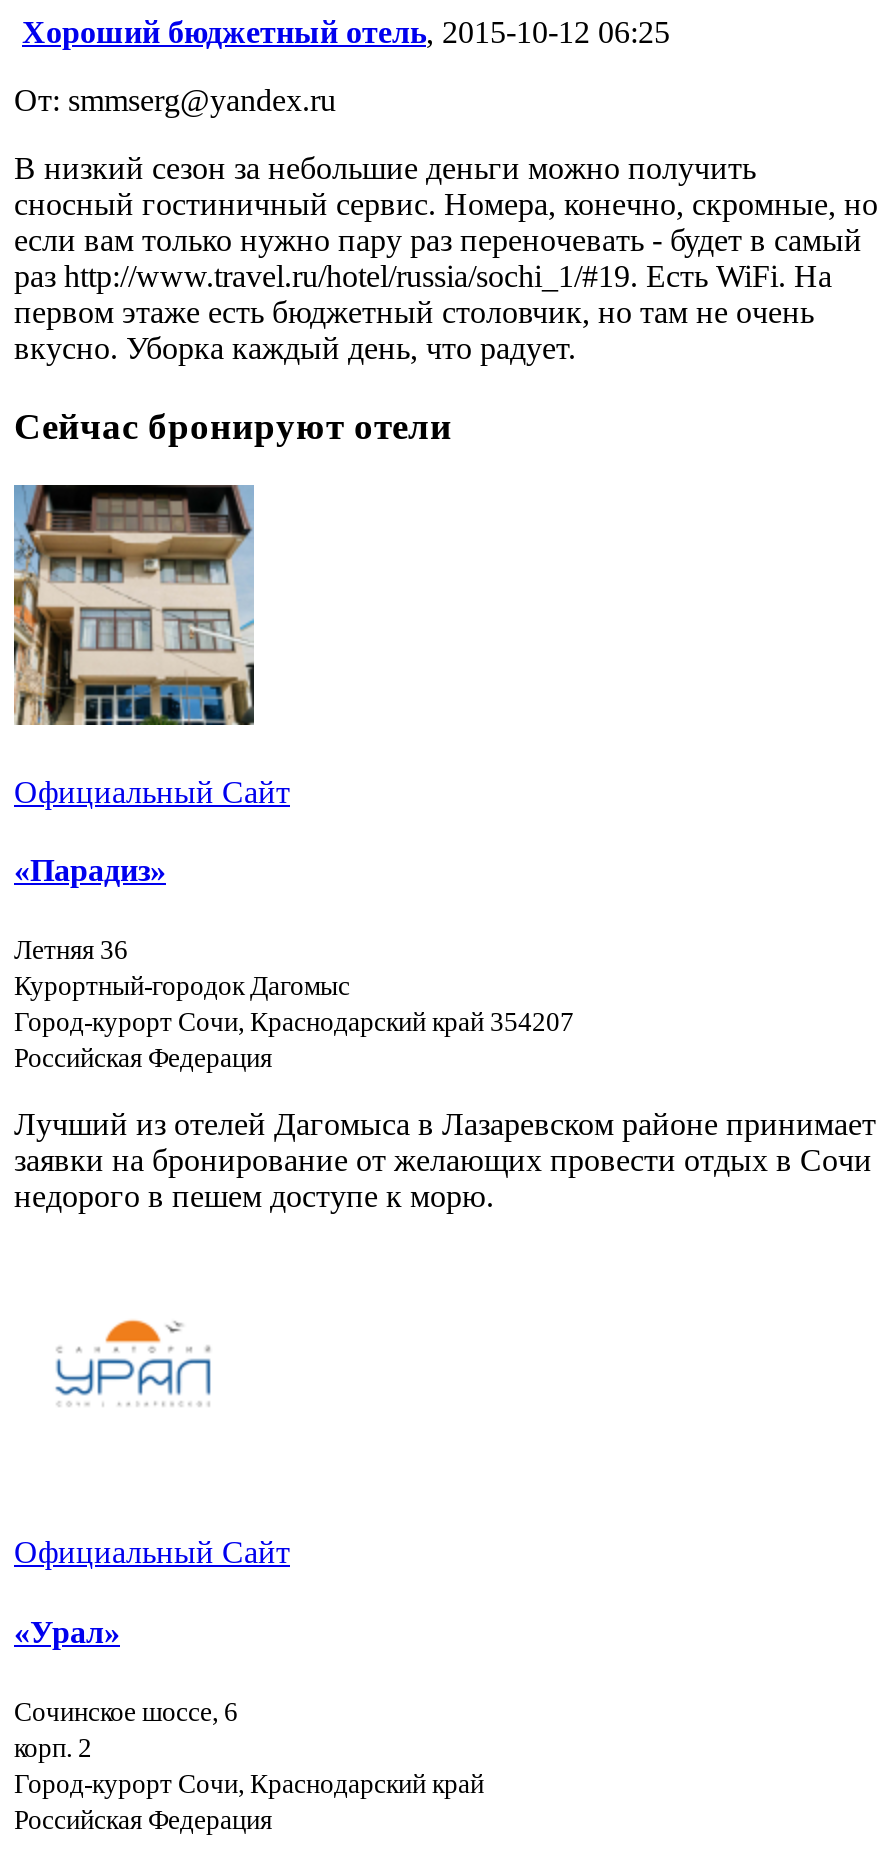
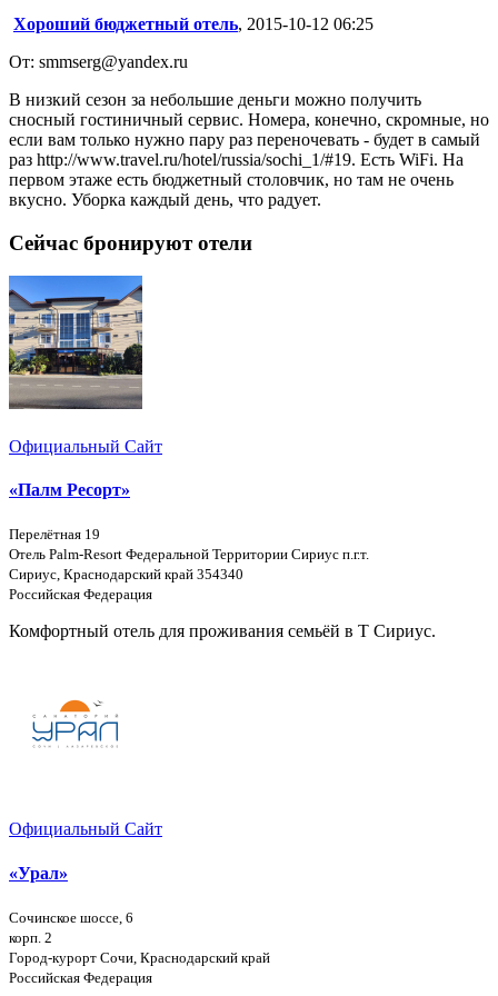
[12,483,256,727] [image] -> [8,275,143,409] [image]
[14,853,166,887] «Парадиз» -> [9,480,130,499] «Палм Ресорт»
[14,935,574,1037] Летняя 36 | Курортный-городок Дагомыс | Город-курорт Сочи, Краснодарский край 354207 -> [9,526,369,583] Перелётная 19 | Отель Palm-Resort Федеральной Территории Сириус п.г.т. | Сириус, Краснодарский край 354340
[14,1107,876,1213] Лучший из отелей Дагомыса в Лазаревском районе принимает | заявки на бронирование от желающих провести отдых в Сочи | недорого в пешем доступе к морю. -> [9,621,436,640] Комфортный отель для проживания семьёй в Т Сириус.

